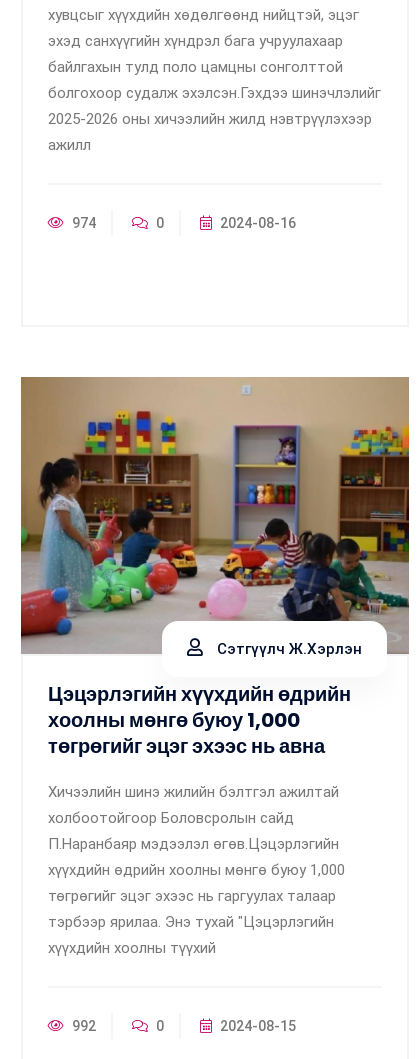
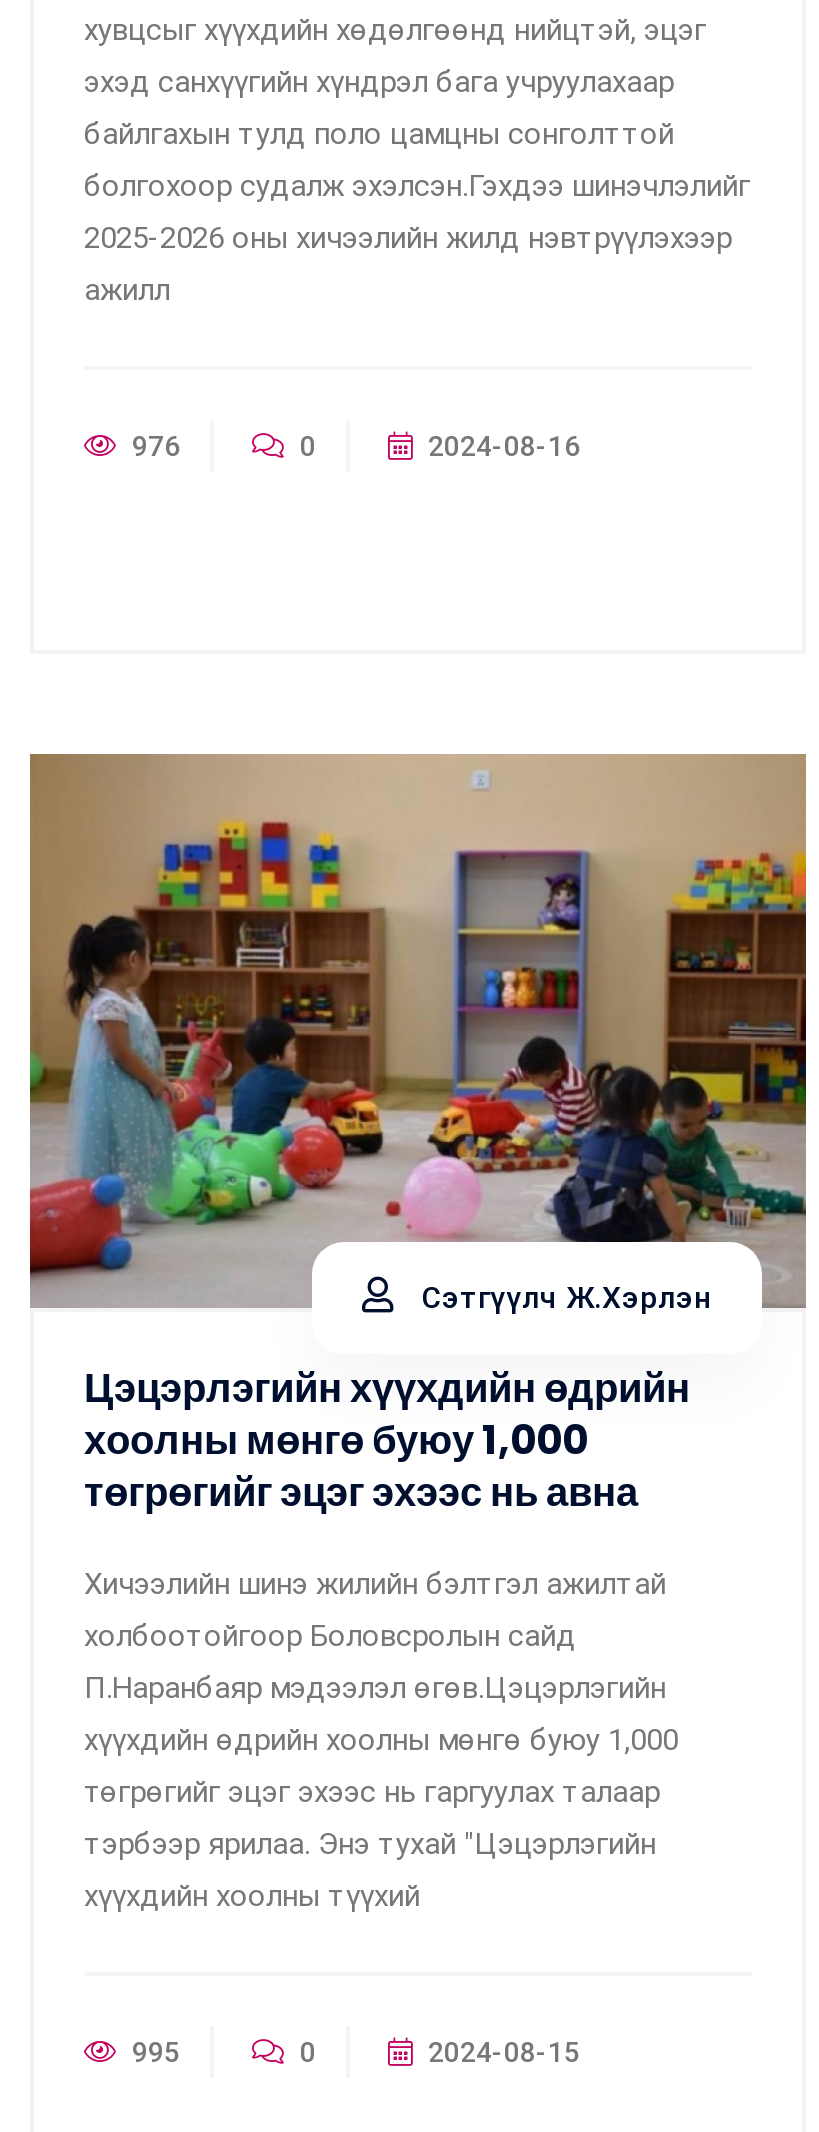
[69,215,96,231] 974 -> [126,430,180,462] 976
[69,1018,96,1034] 992 -> [126,2036,180,2068] 995

